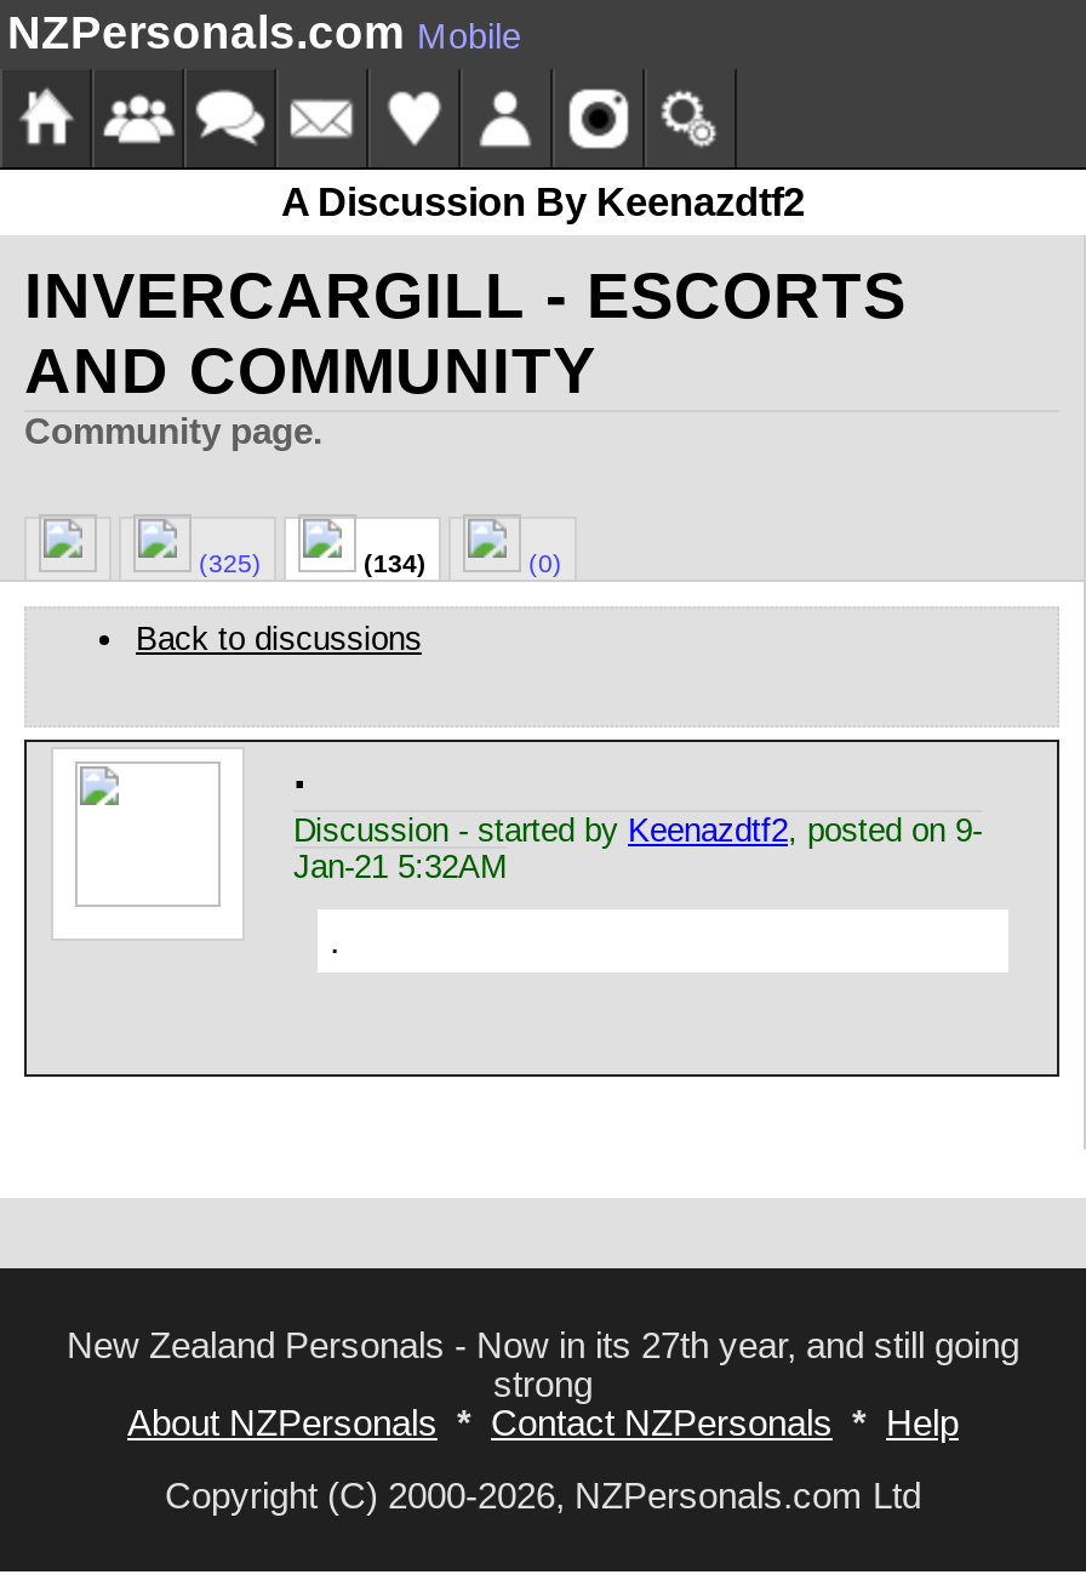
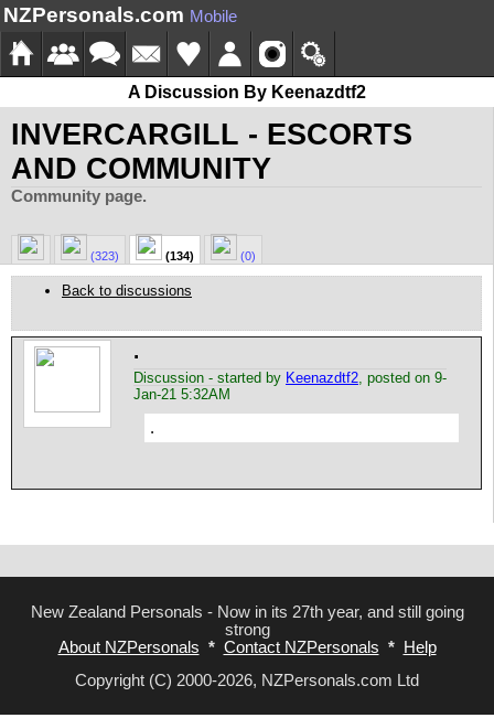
[192,548,262,577] (325) -> [87,249,119,262] (323)

